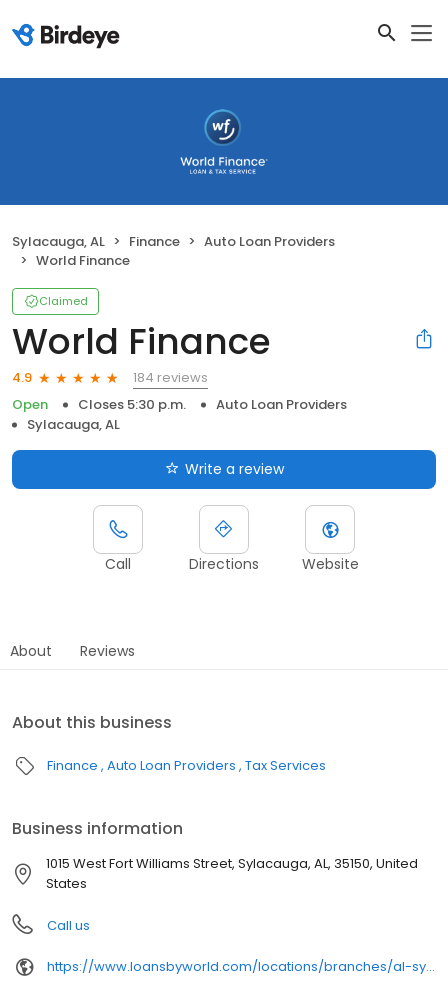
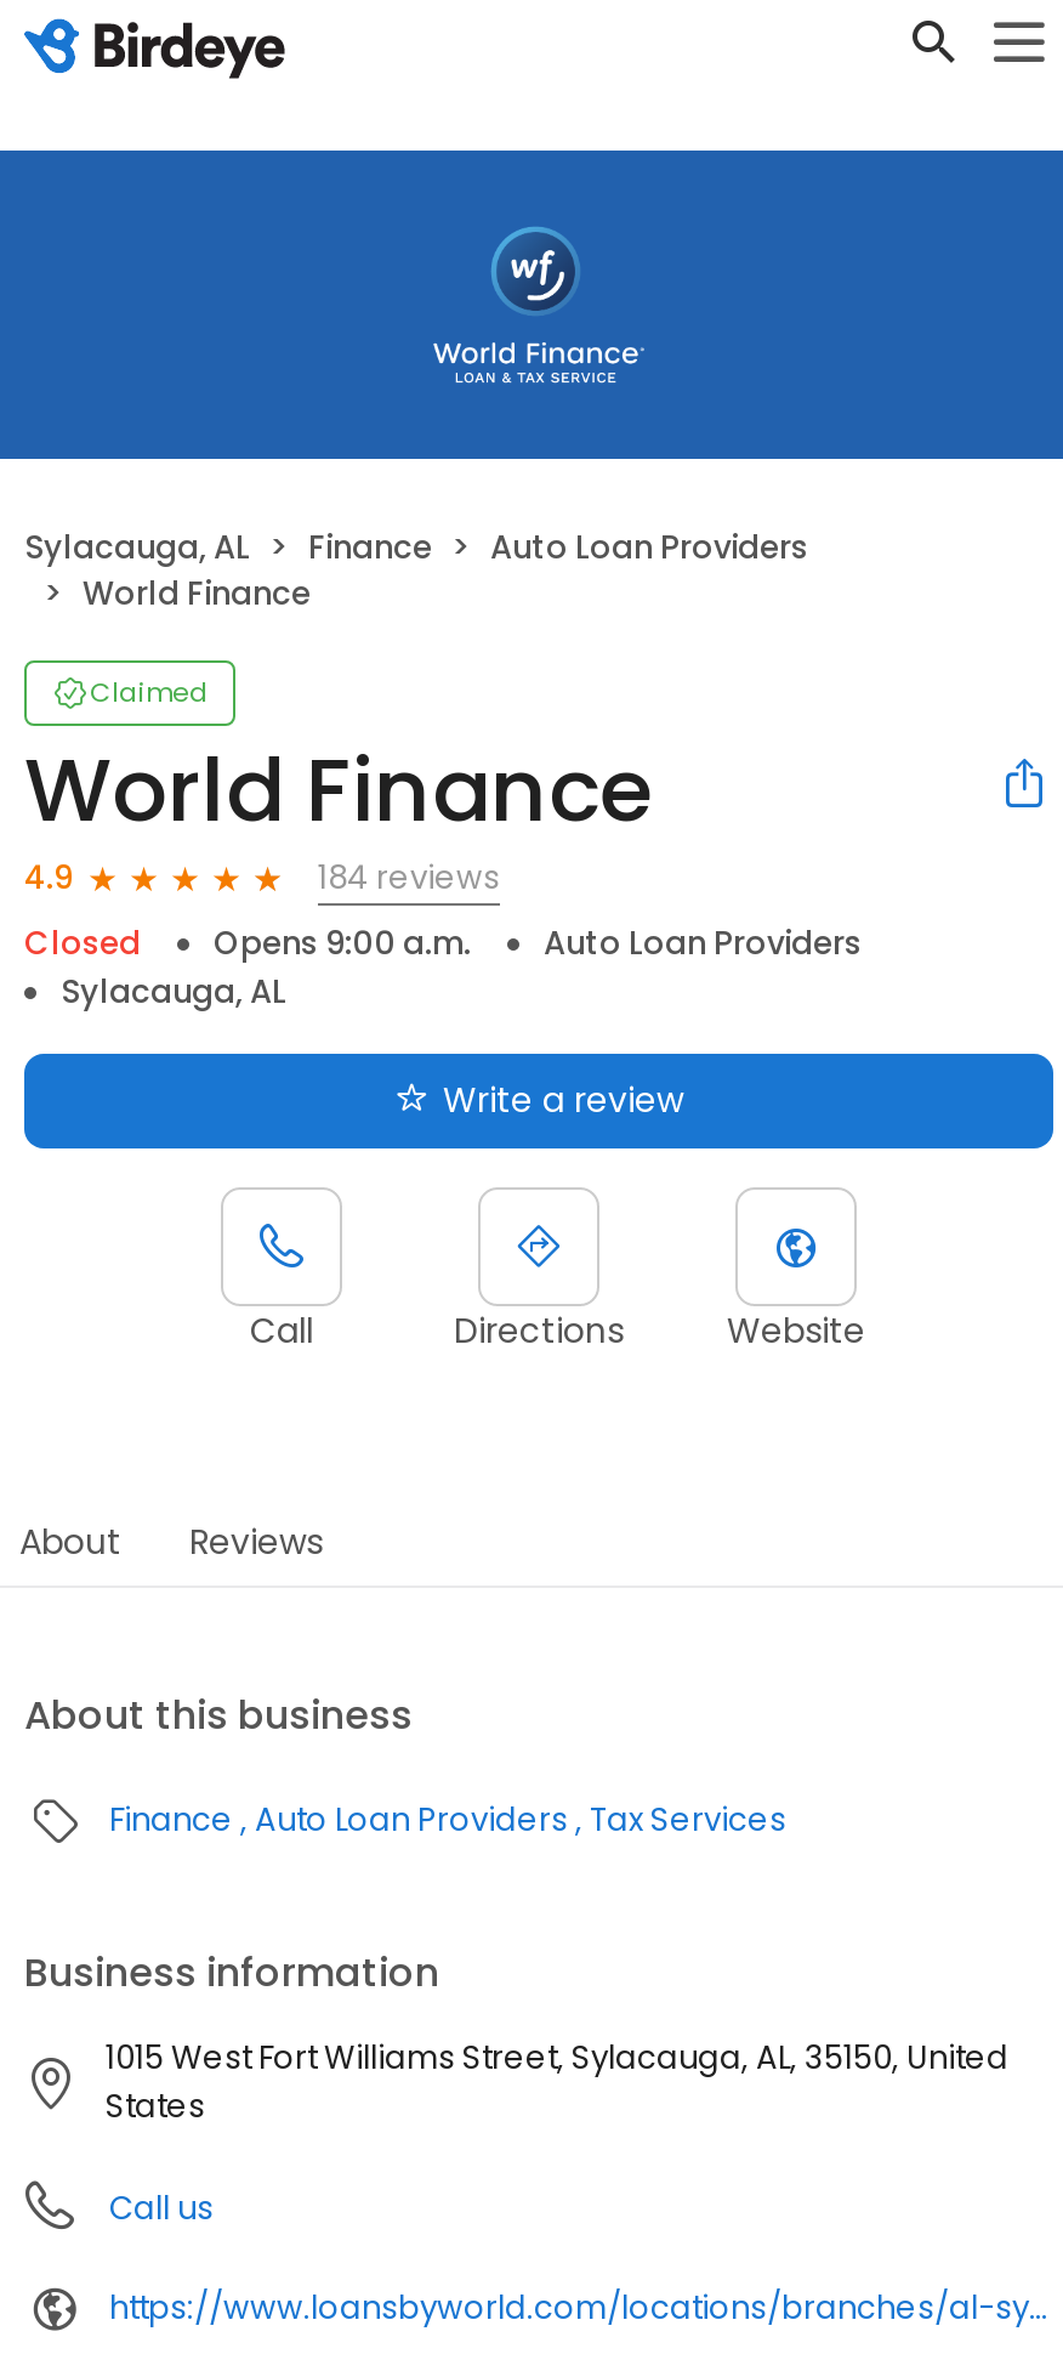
[12,395,186,414] Open | Closes 5:30 p.m. -> [24,920,471,966] Closed | Opens 9:00 a.m.

